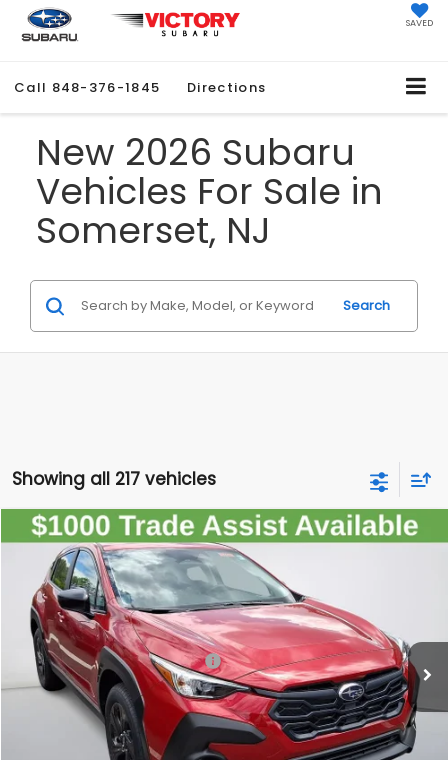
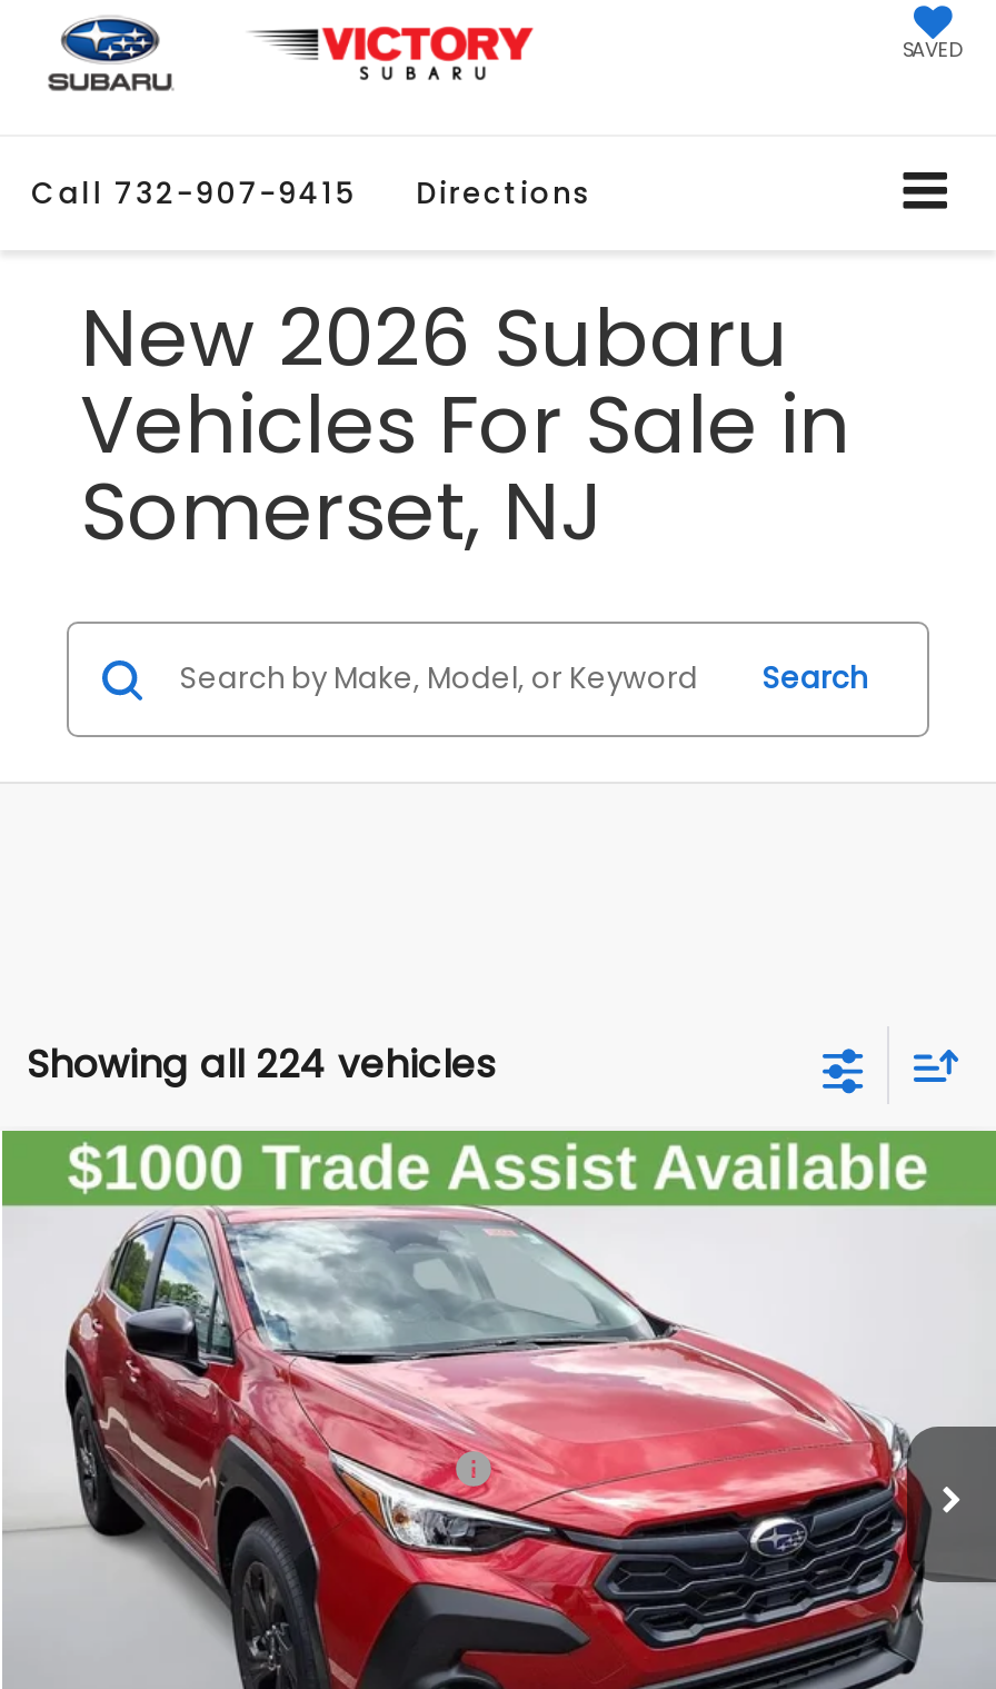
[14,78,266,97] Call 848-376-1845 Directions -> [31,173,592,215] Call 732-907-9415 Directions
[12,467,216,491] Showing all 217 vehicles -> [27,1037,496,1091] Showing all 224 vehicles

